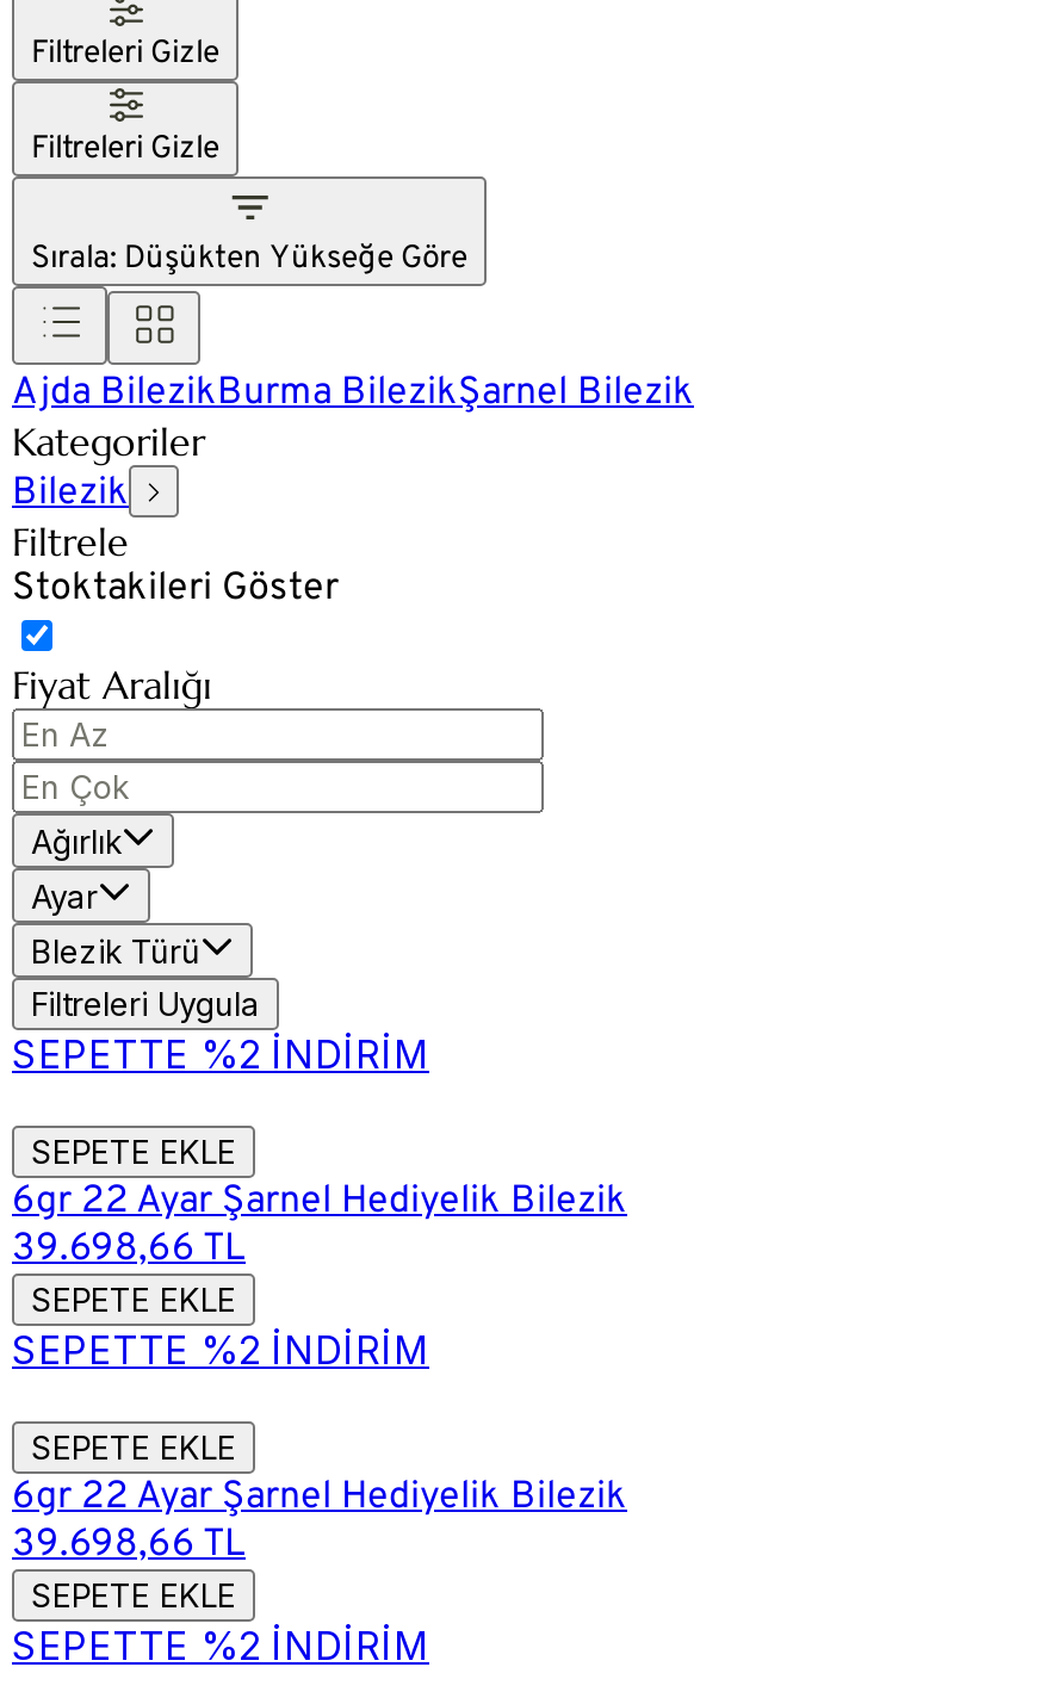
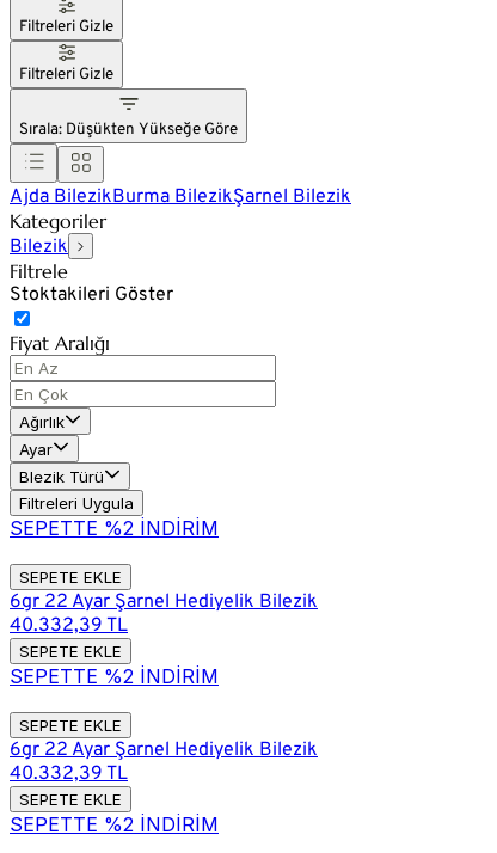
[12,1226,246,1273] 39.698,66 TL -> [10,614,128,638] 40.332,39 TL
[12,1522,246,1569] 39.698,66 TL -> [10,762,128,786] 40.332,39 TL

